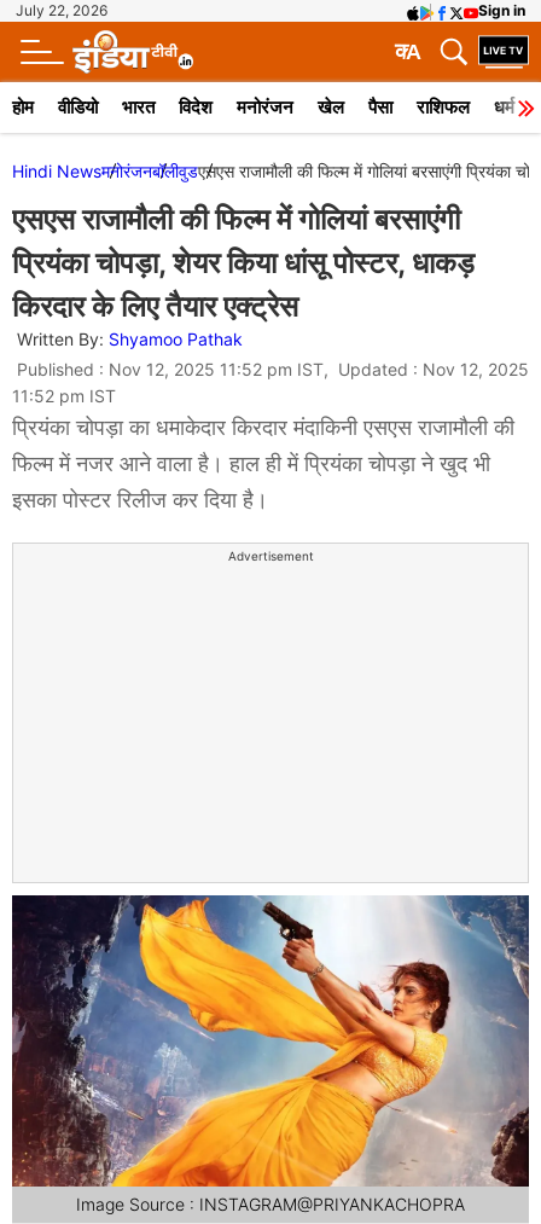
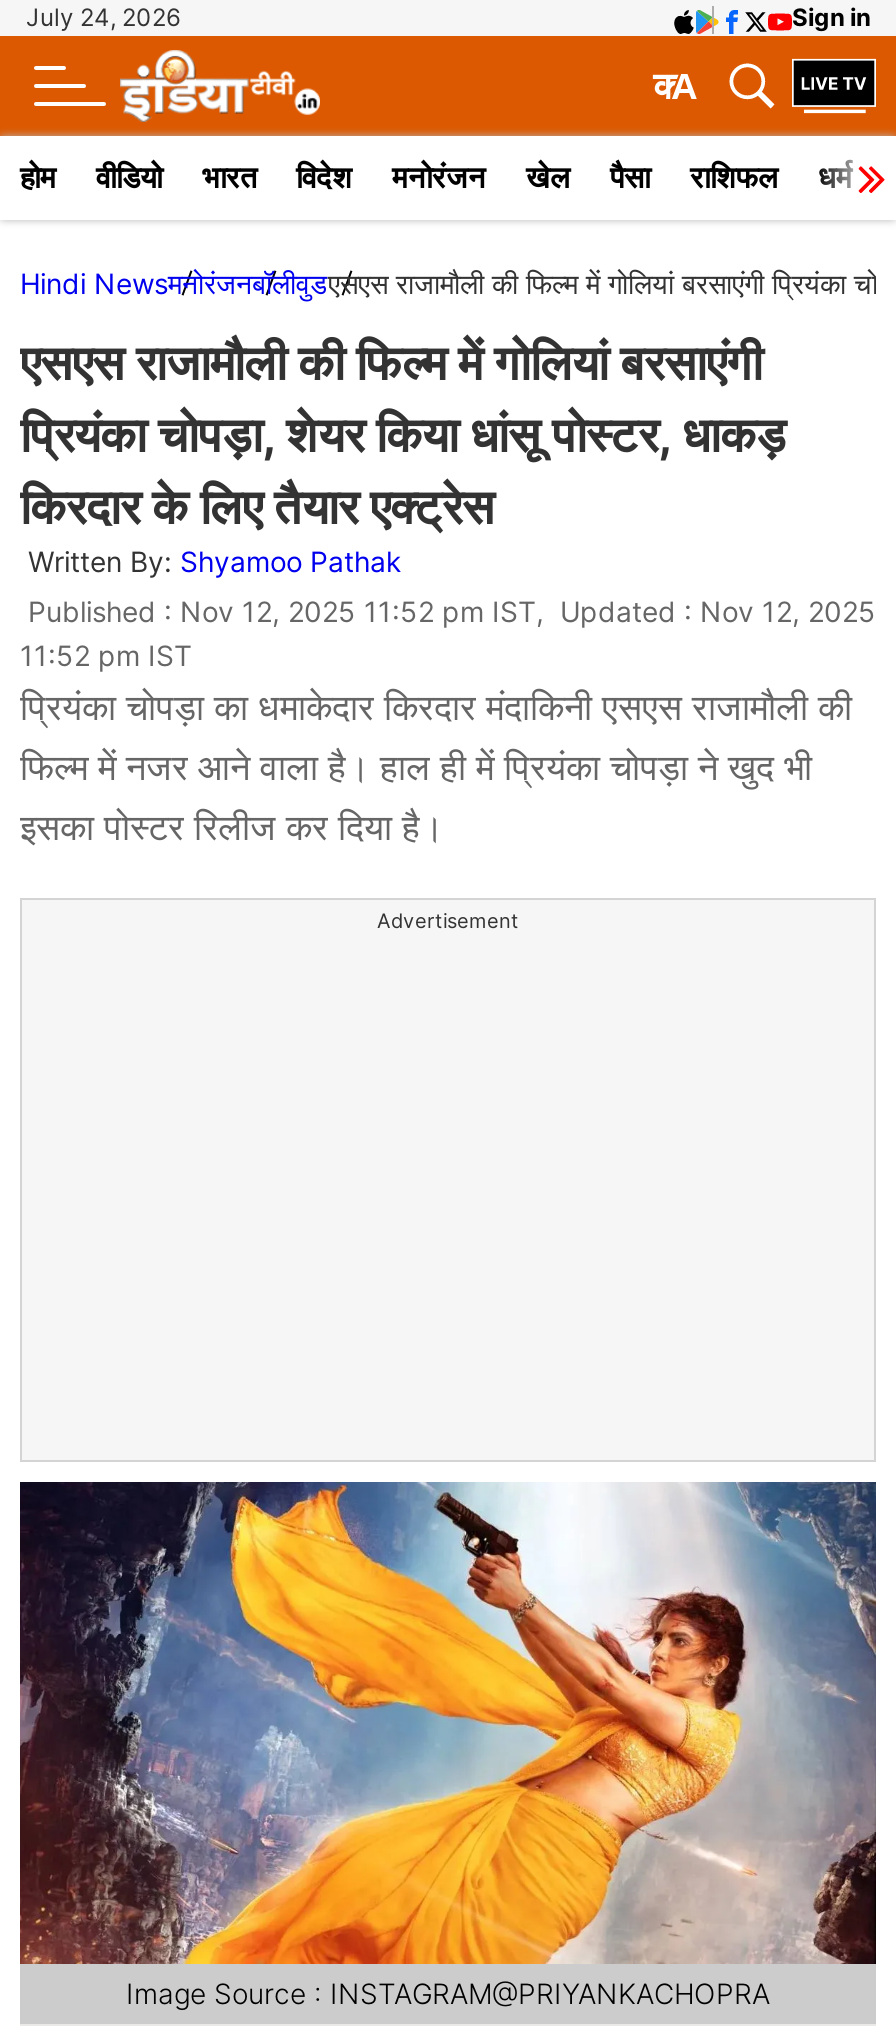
[16,1,107,19] July 22, 2026 -> [26,2,180,32] July 24, 2026

